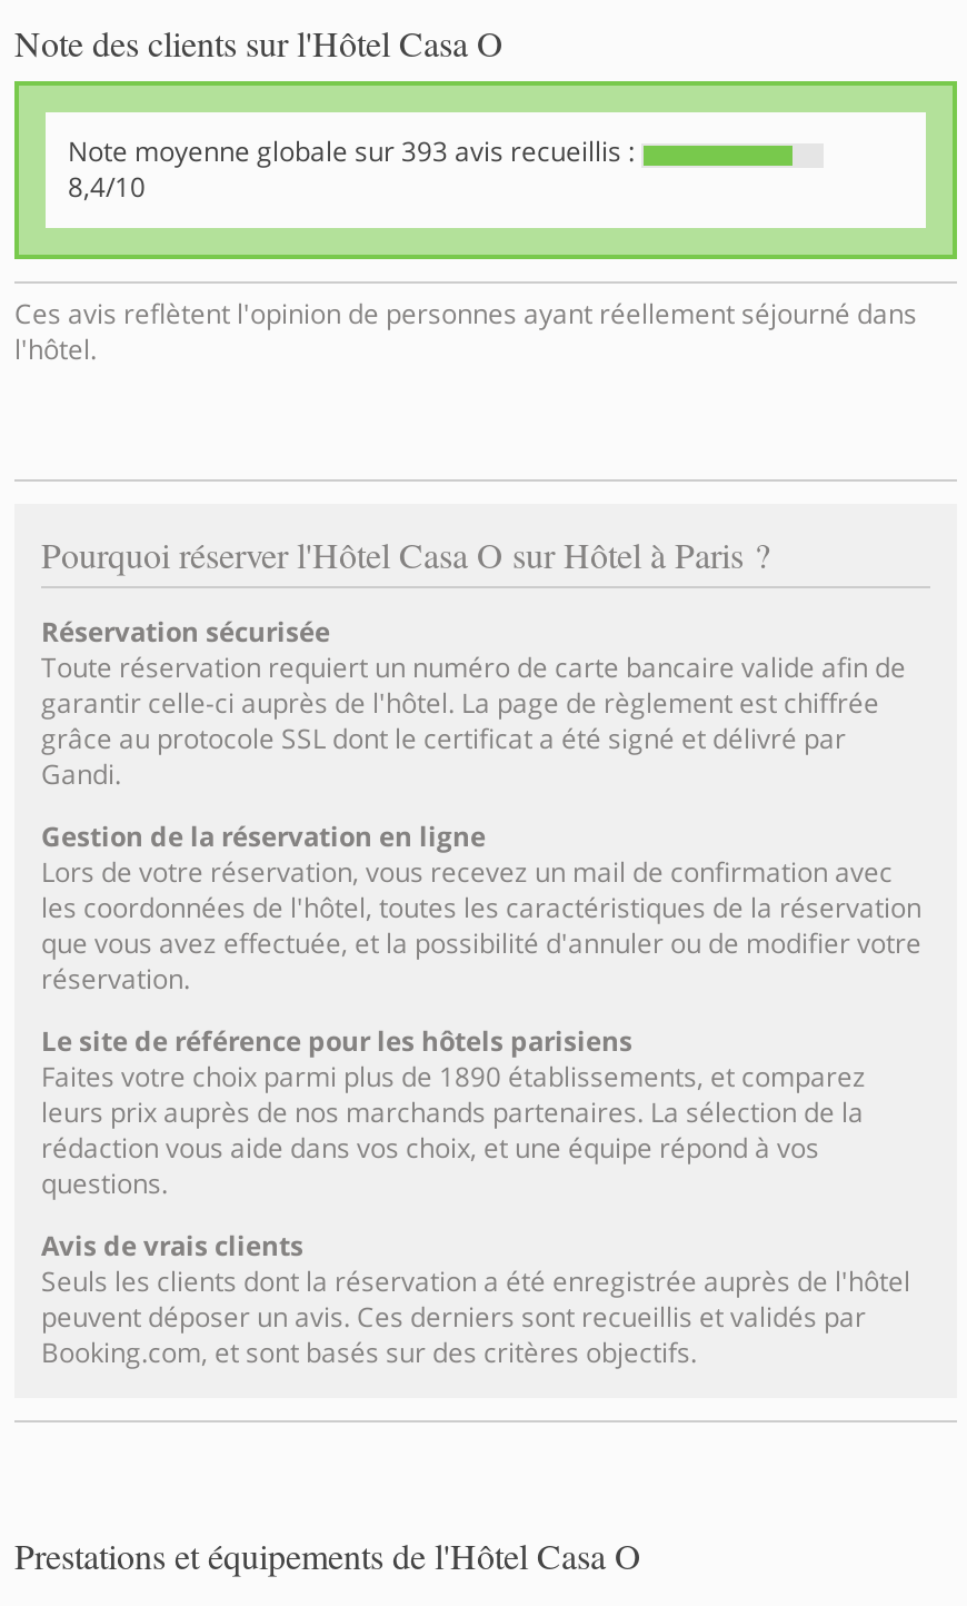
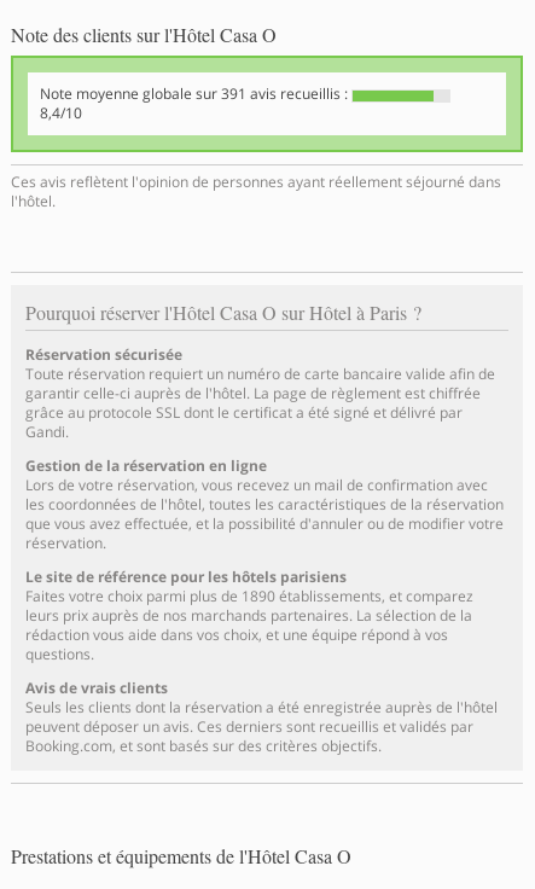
[68,133,635,171] Note moyenne globale sur 393 avis recueillis : -> [40,84,348,104] Note moyenne globale sur 391 avis recueillis :

